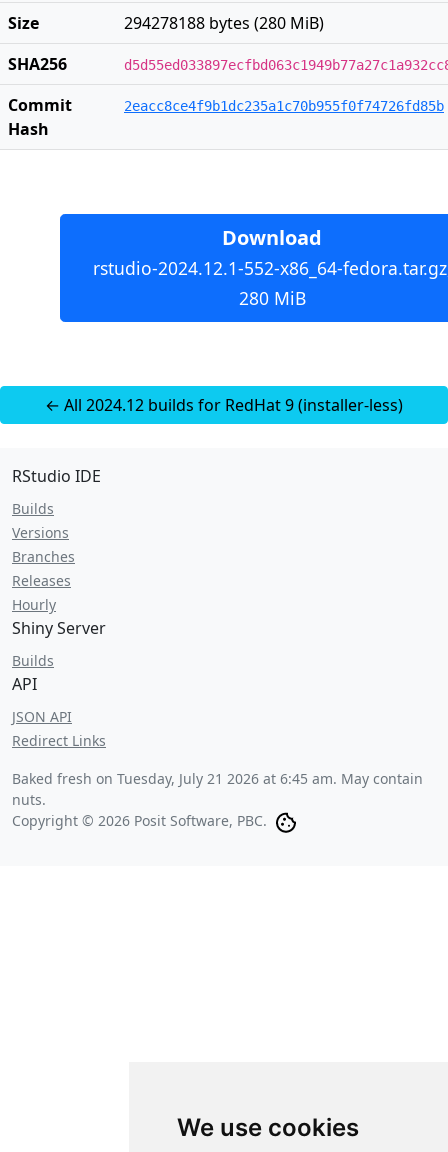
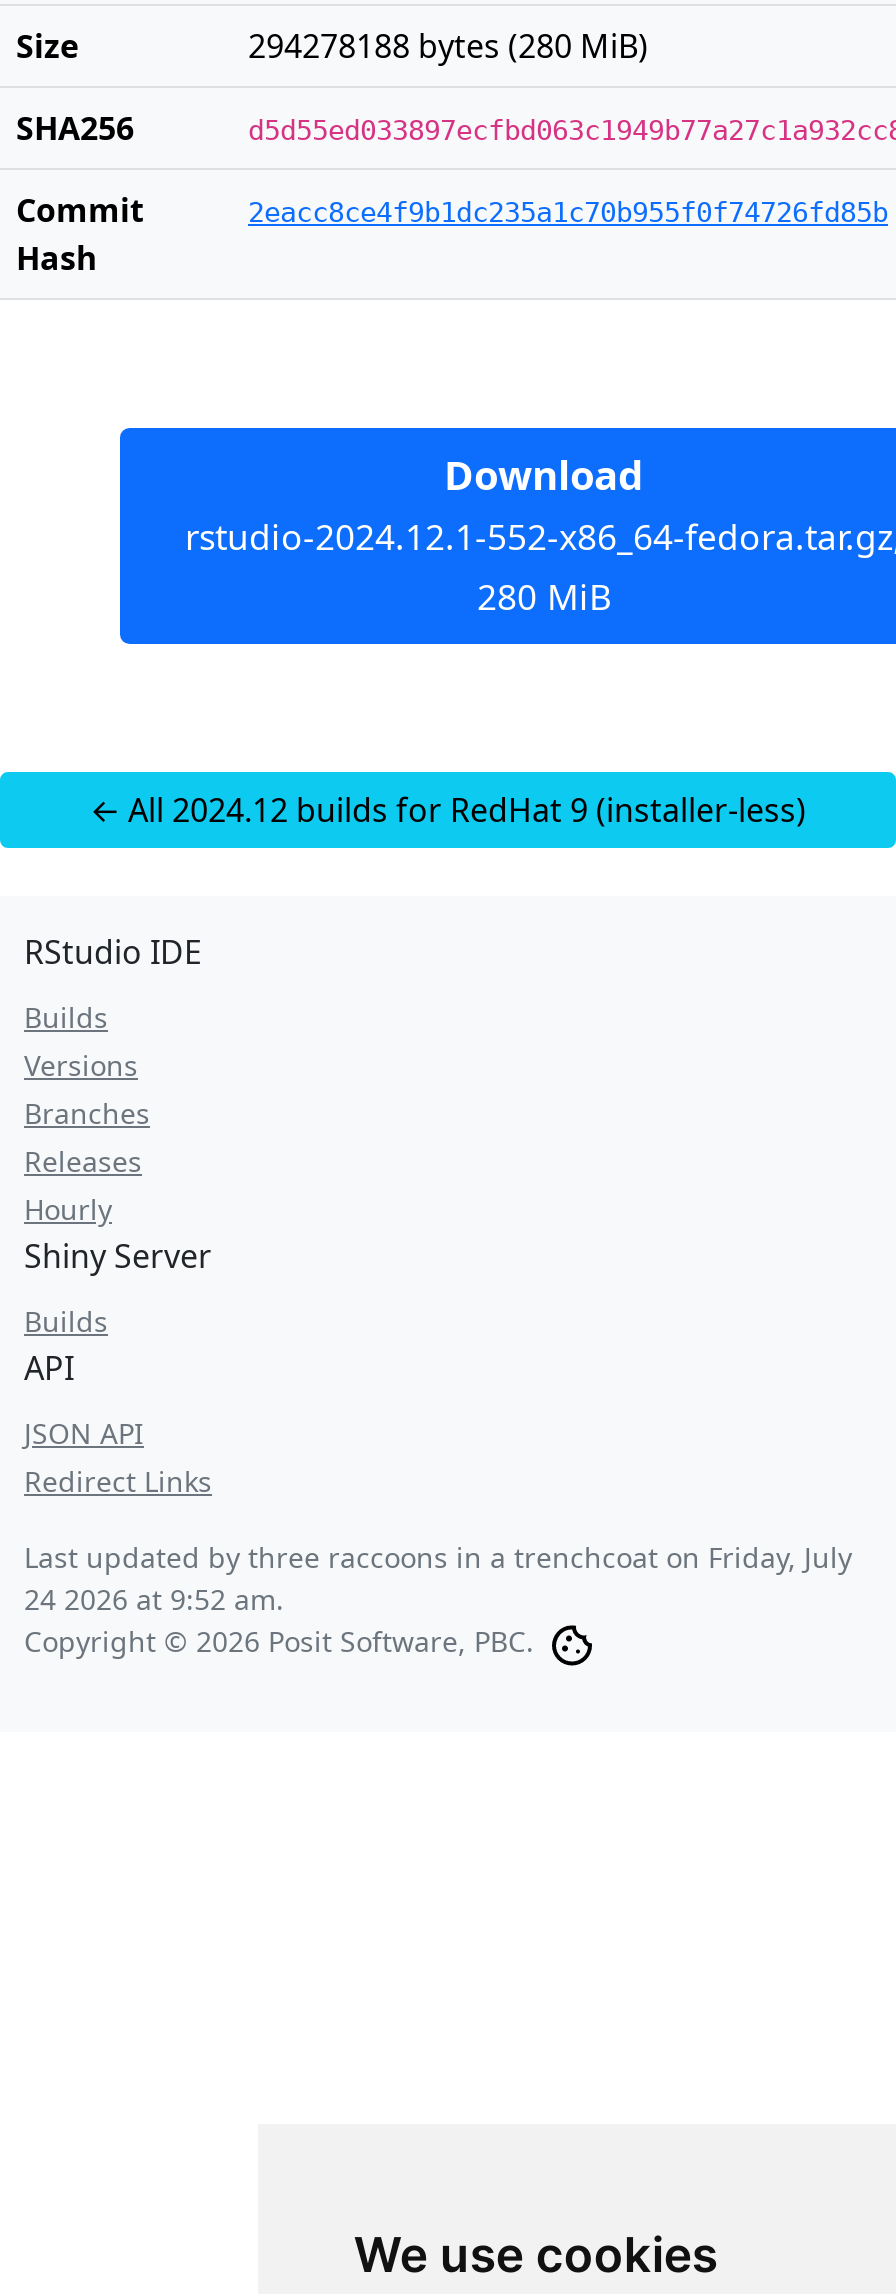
[12,769,423,809] Baked fresh on Tuesday, July 21 2026 at 6:45 am. May contain | nuts. -> [24,1538,852,1618] Last updated by three raccoons in a trenchcoat on Friday, July | 24 2026 at 9:52 am.

